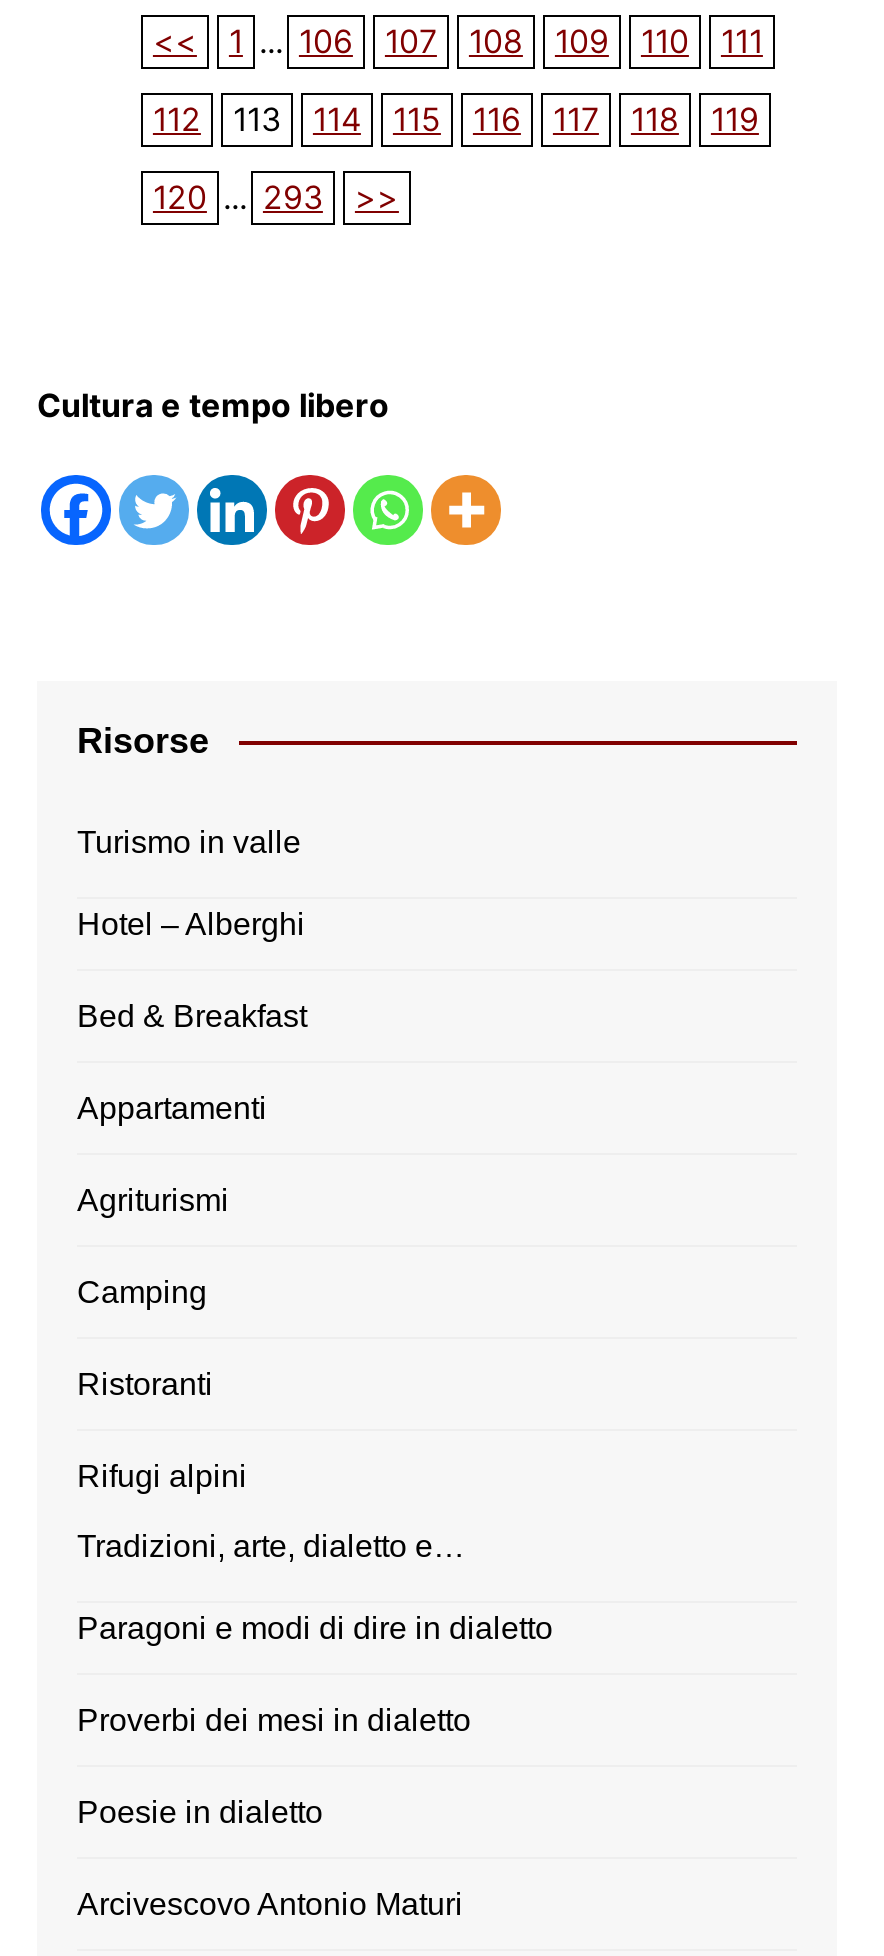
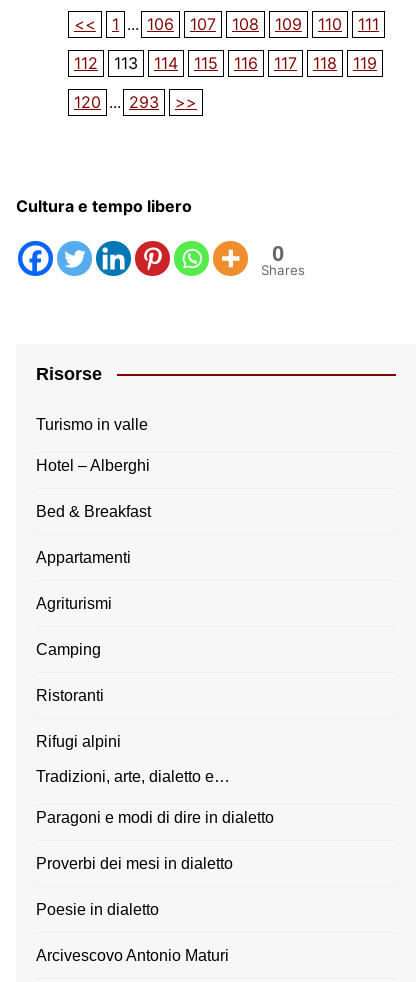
none -> [261,241,305,278] 0 | Shares

